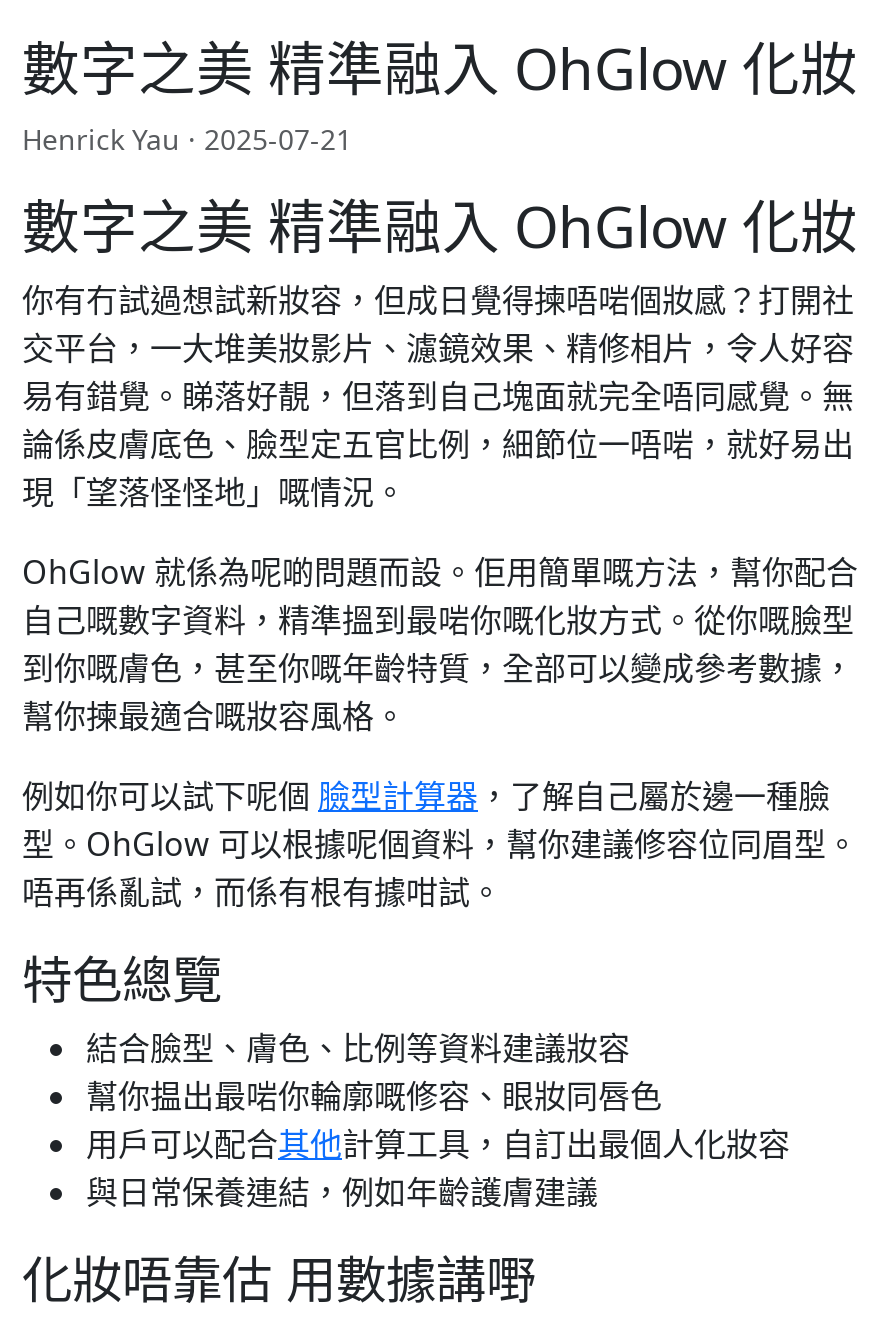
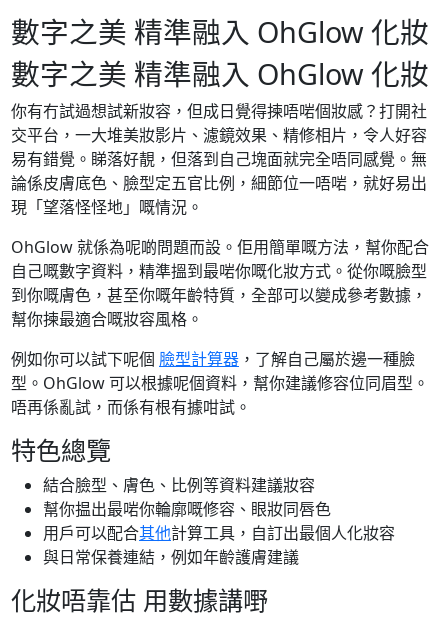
[22,120,352,158] Henrick Yau · 2025-07-21 -> none

